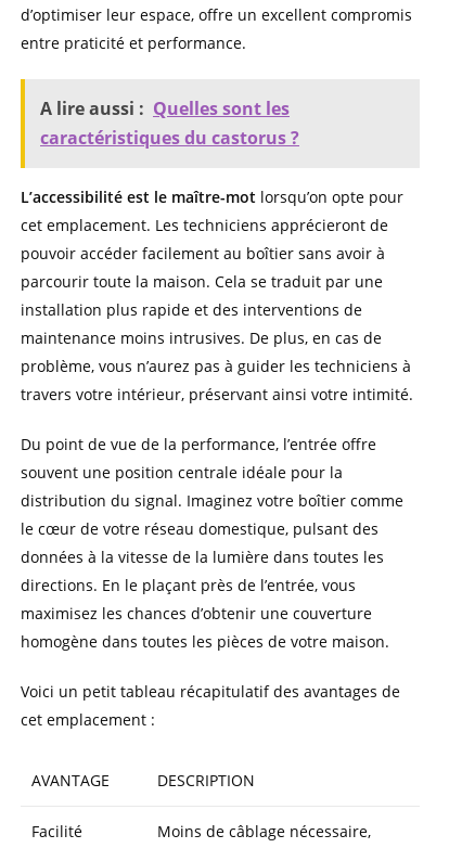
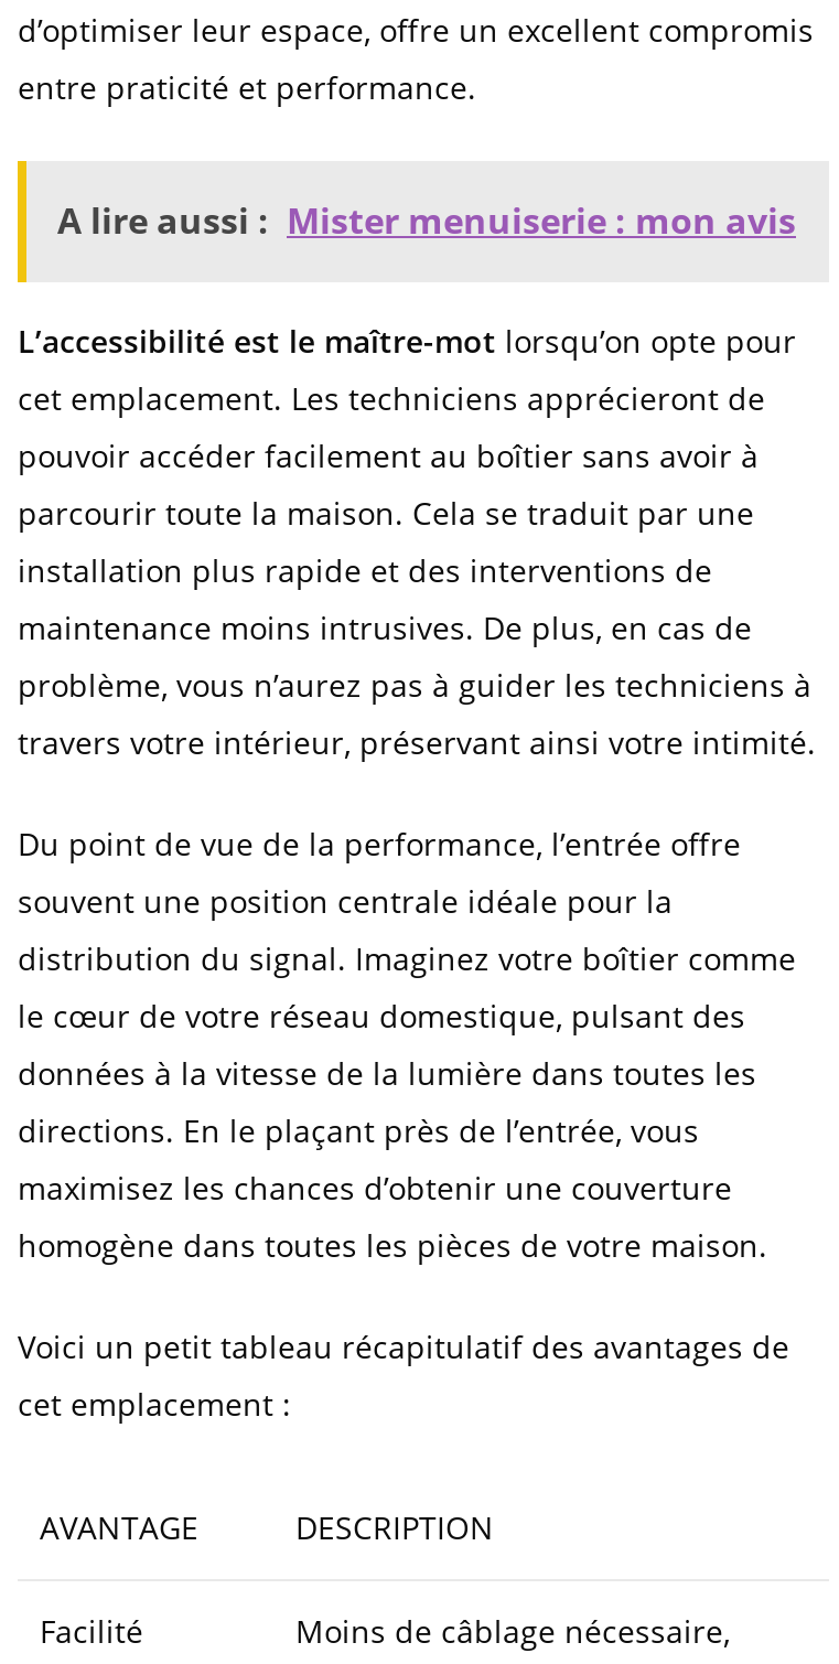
[40,97,299,150] A lire aussi : Quelles sont les | caractéristiques du castorus ? -> [57,197,796,245] A lire aussi : Mister menuiserie : mon avis

